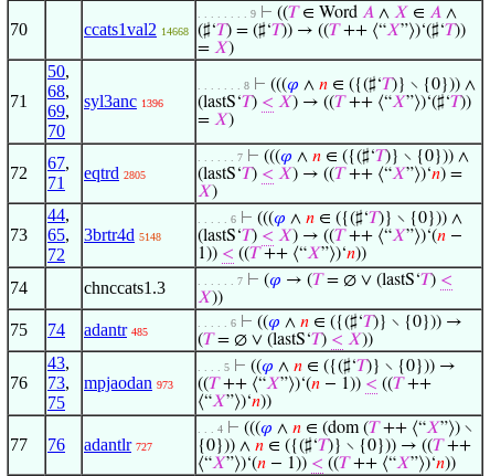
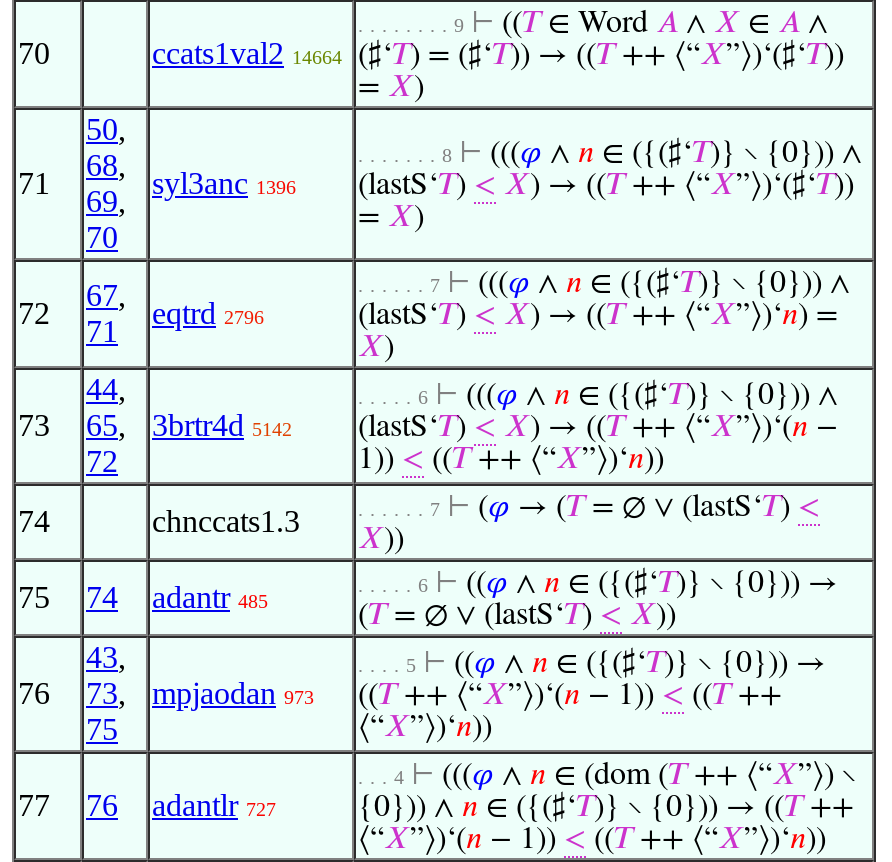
[84,20,189,39] ccats1val2 14668 -> [152,36,342,70] ccats1val2 14664
[84,163,146,182] eqtrd 2805 -> [152,296,264,330] eqtrd 2796
[10,225,161,244] 73 65, 3brtr4d 5148 -> [18,408,292,442] 73 65, 3brtr4d 5142

